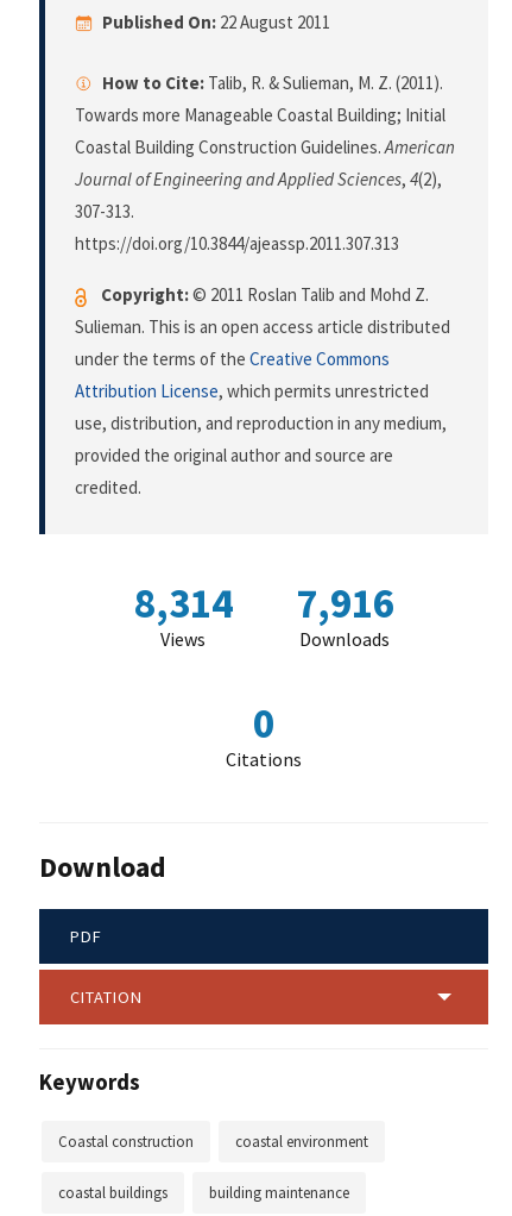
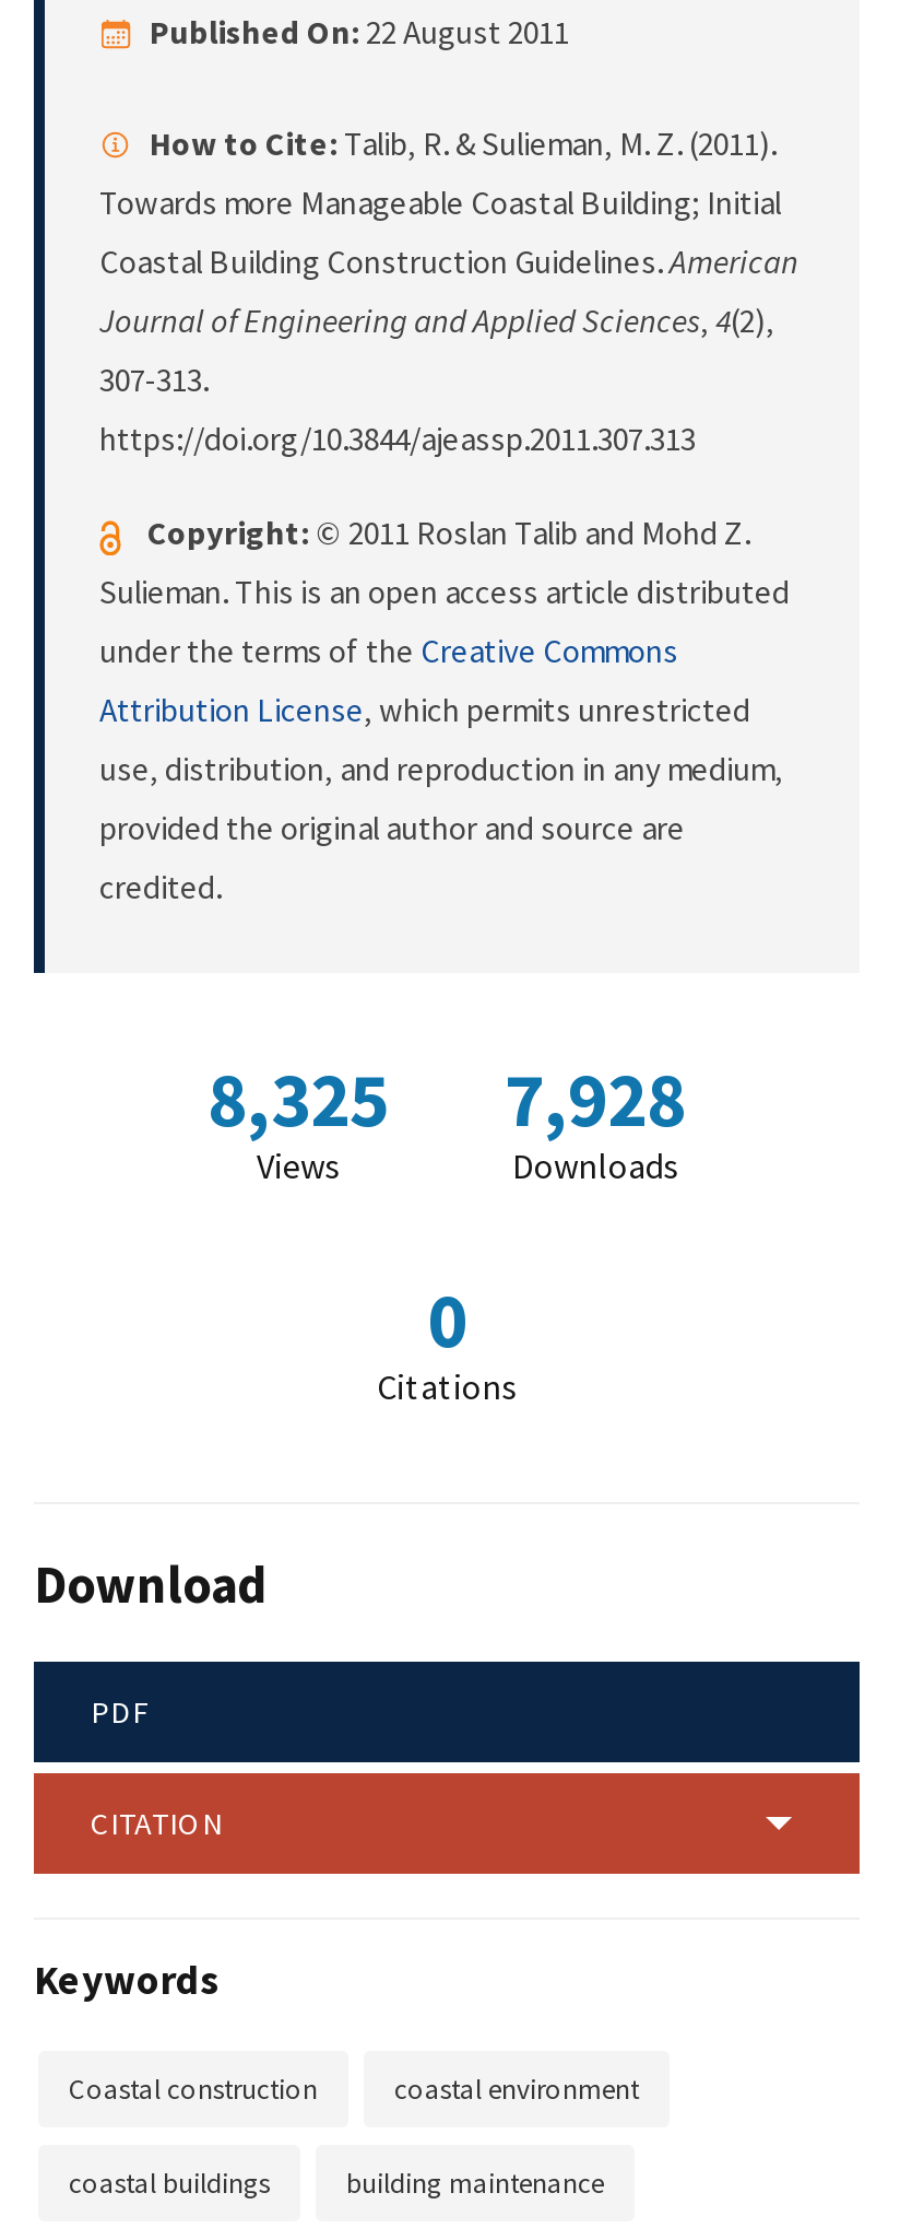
[134,578,232,630] 8,314 -> [208,1053,389,1149] 8,325
[295,578,394,630] 7,916 -> [505,1053,686,1149] 7,928

